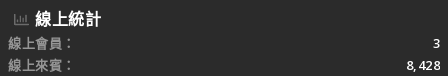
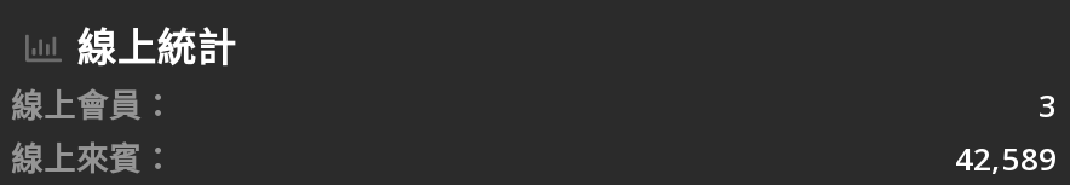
[405,56,440,74] 8,428 -> [955,138,1057,181] 42,589

